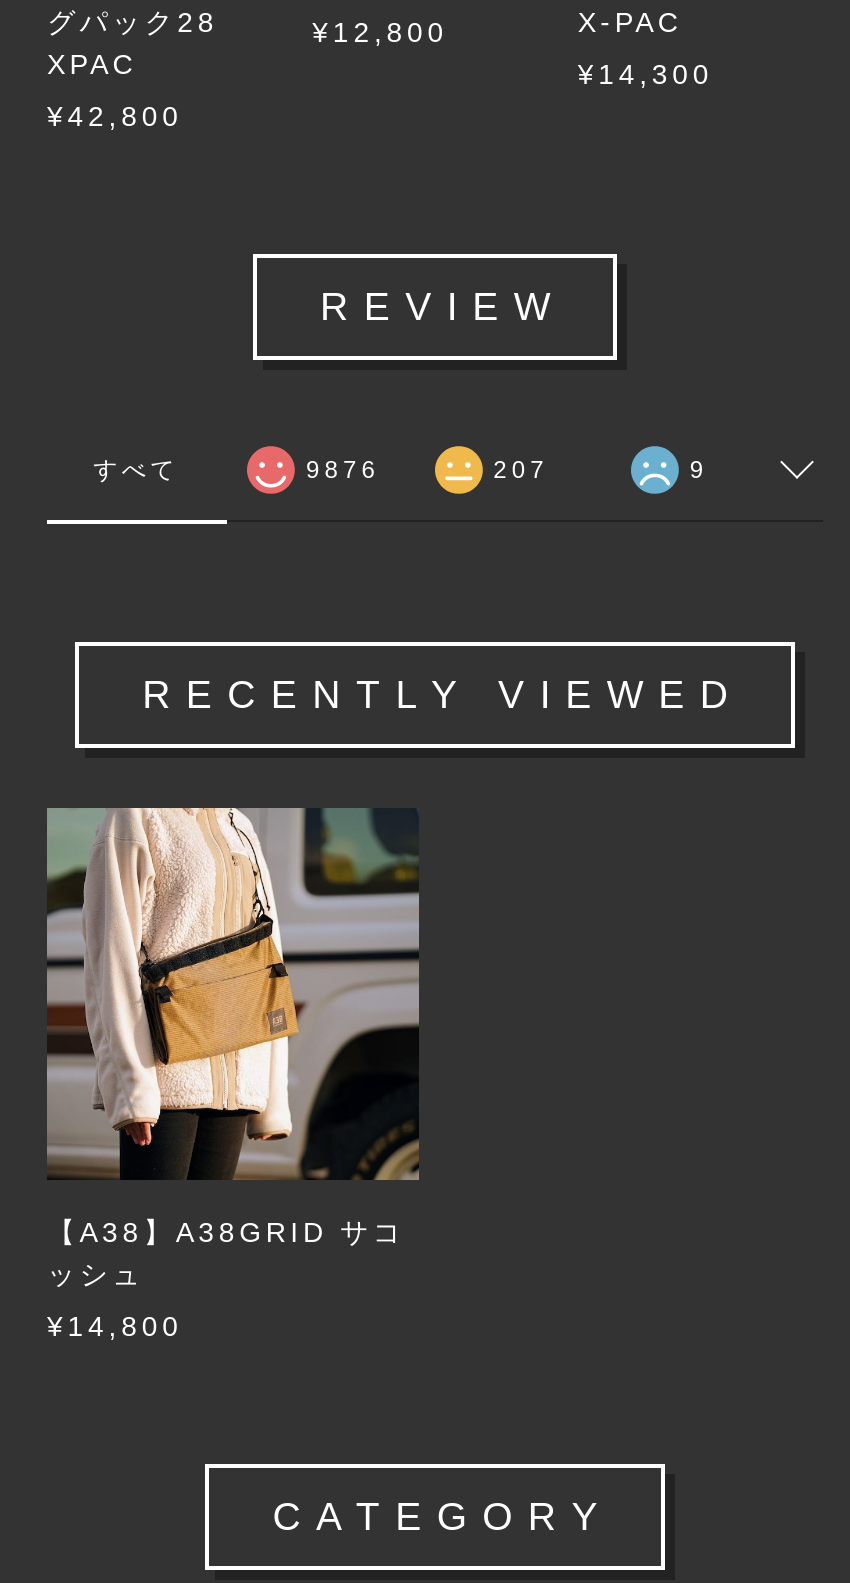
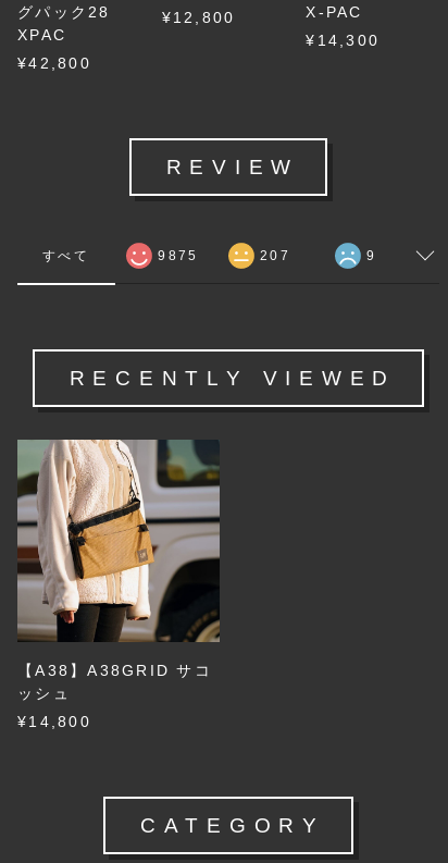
[306,455,380,483] 9876 -> [158,248,198,263] 9875

